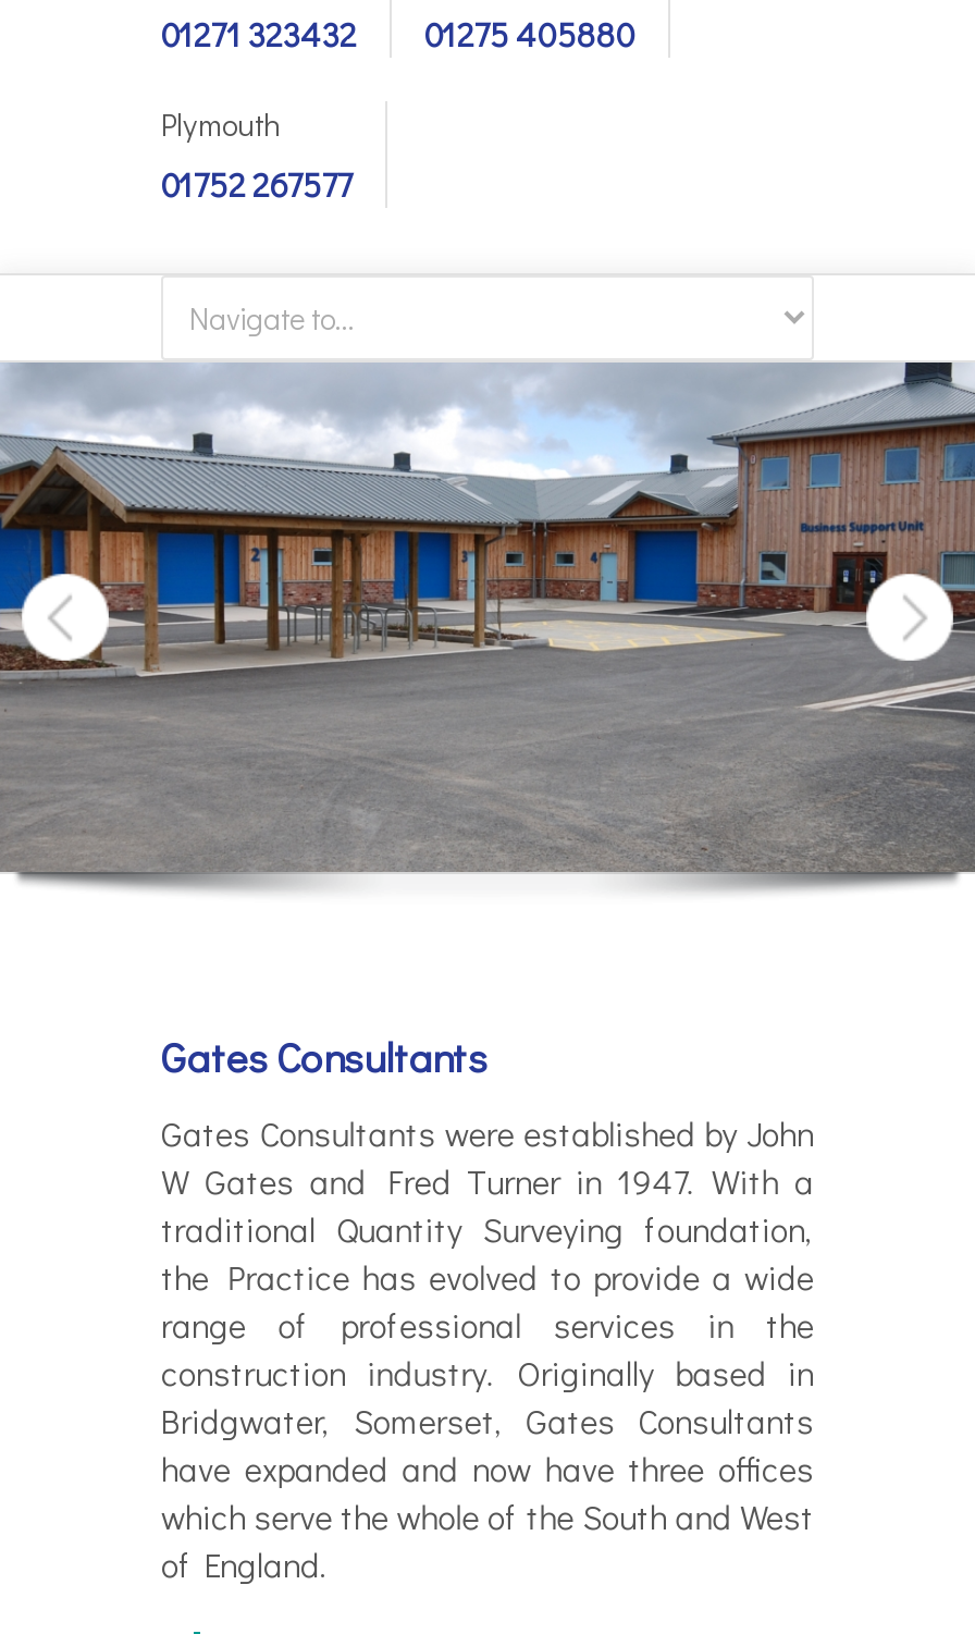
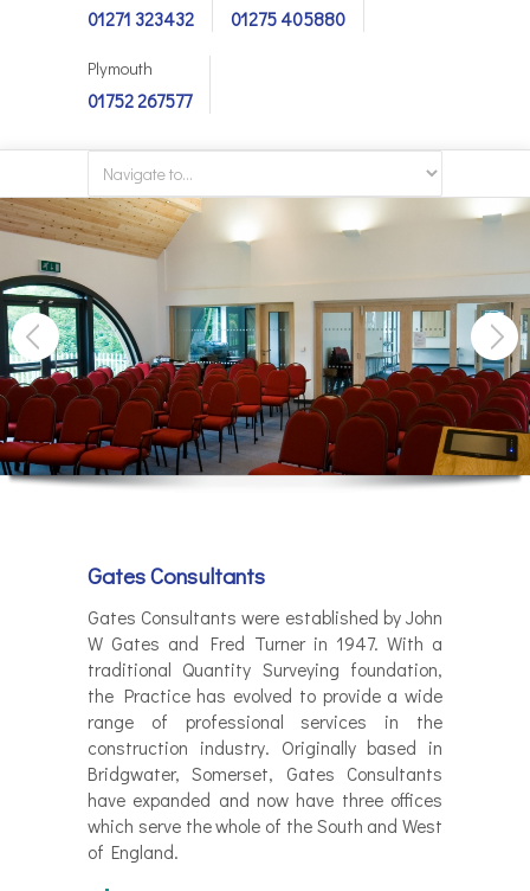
[7,360,968,874] [image] -> [4,197,526,476] [image]

